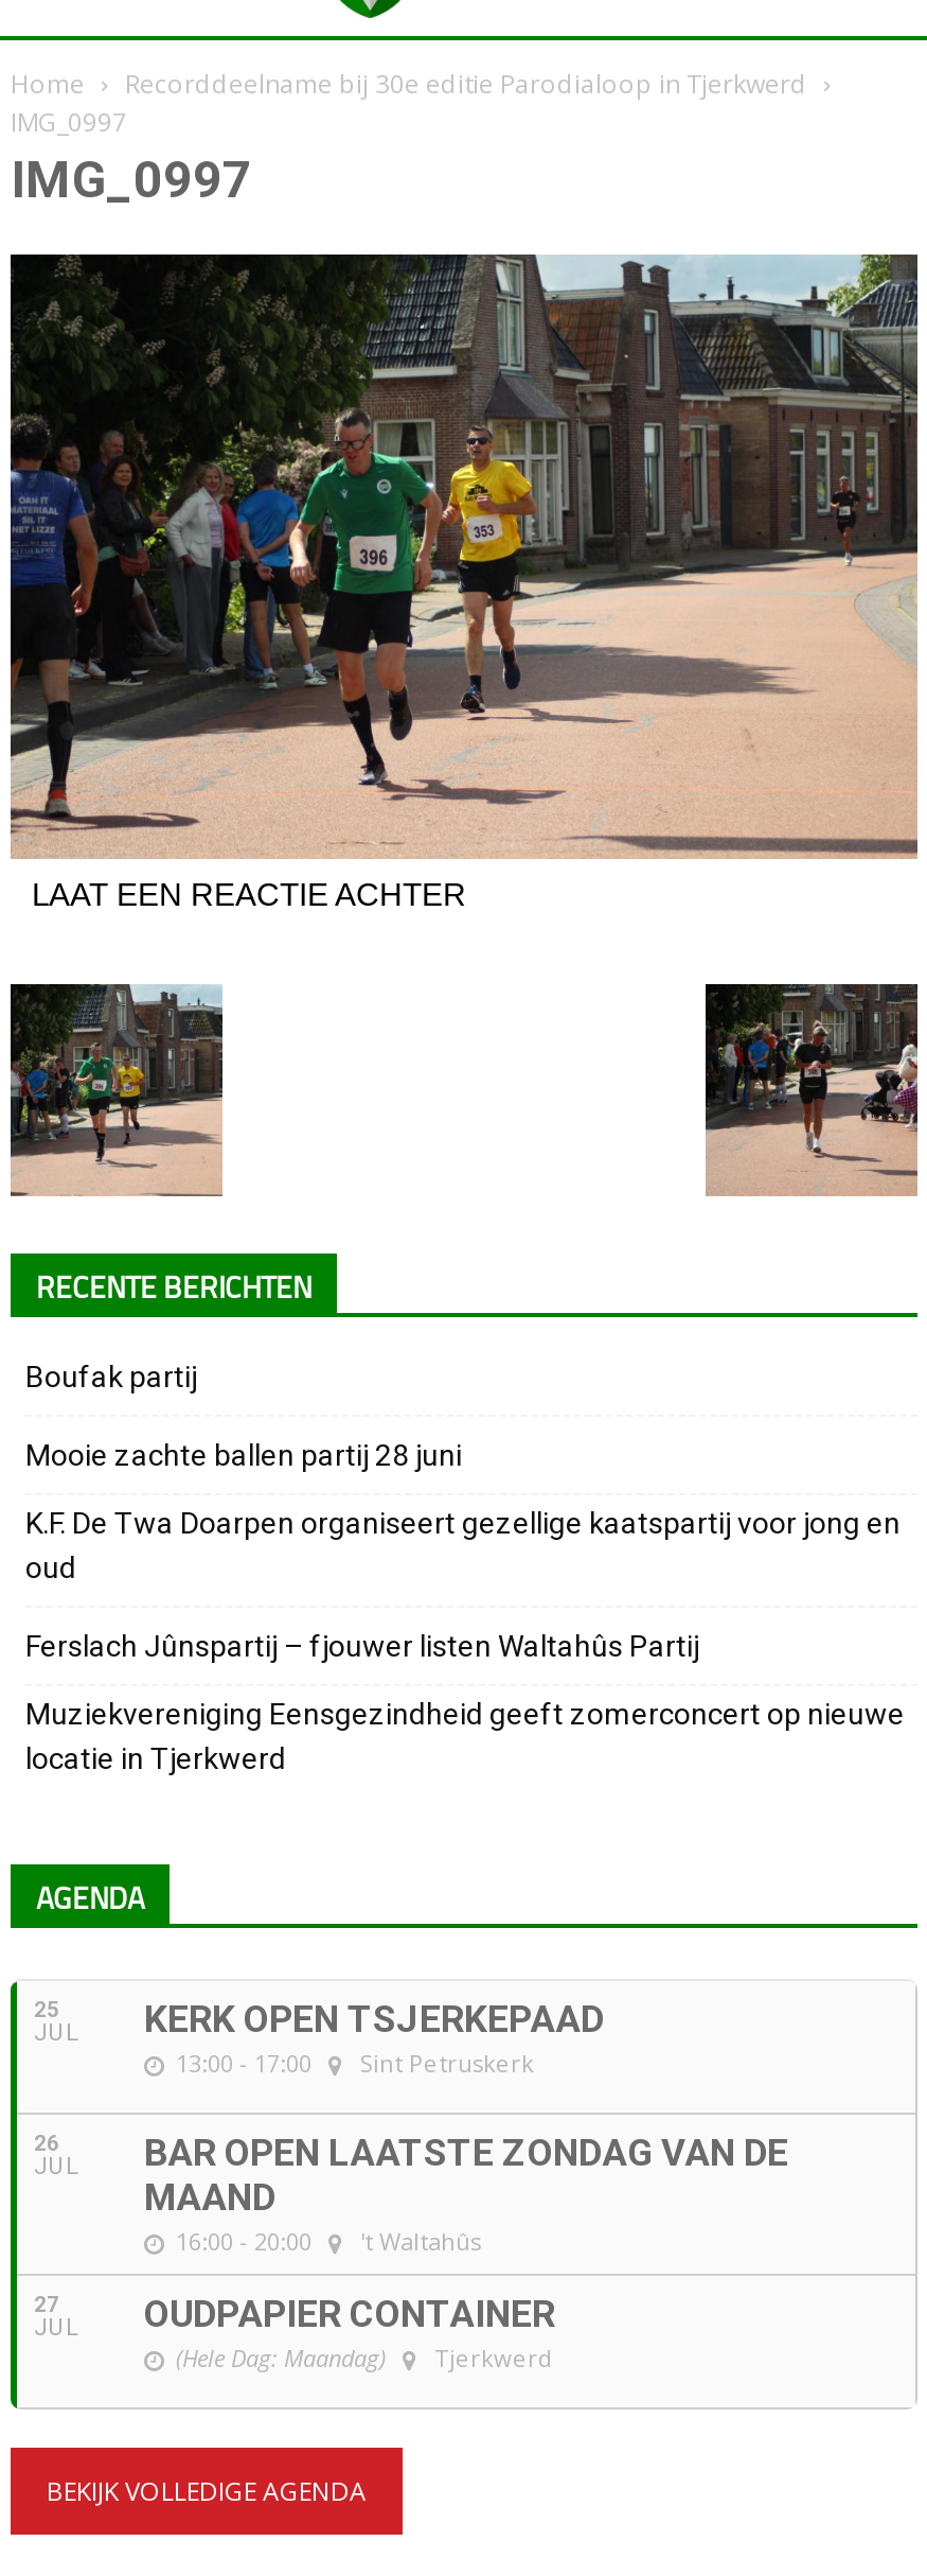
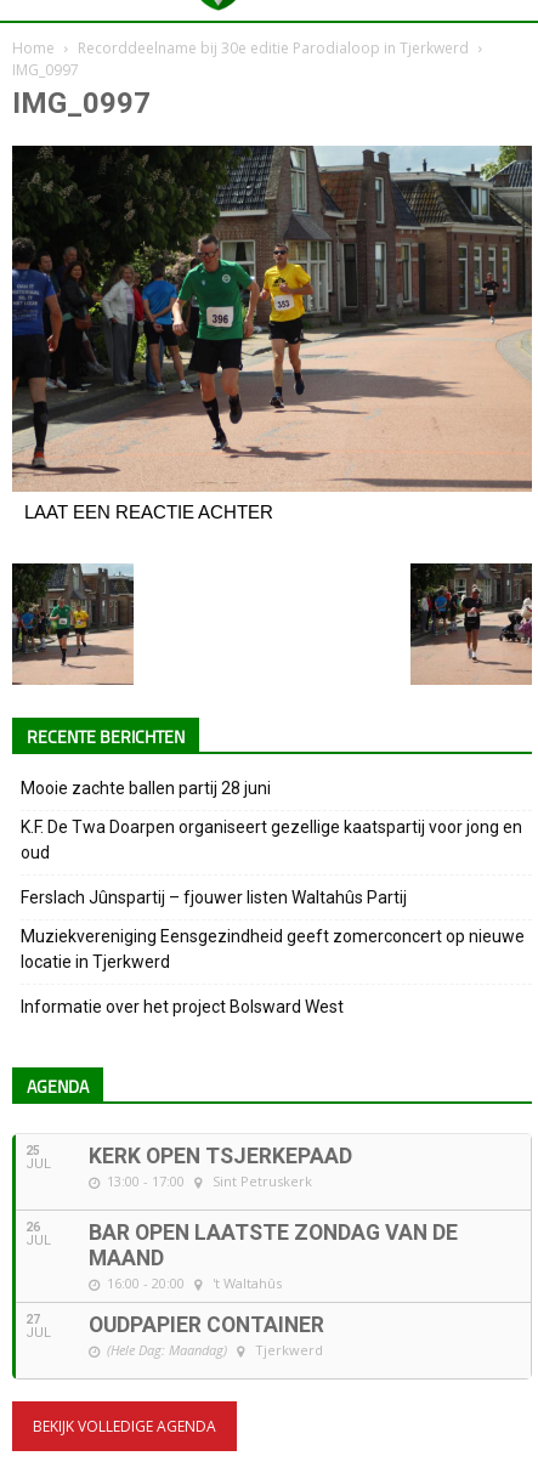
[25,1360,197,1394] Boufak partij -> none
moved [25,1439,905,1776] -> [21,779,525,972]: Mooie zachte ballen partij 28 juni | K.F. De Twa Doarpen organiseert gezellige kaatspartij voor jong en | oud | Ferslach Jûnspartij – fjouwer listen Waltahûs Partij | Muziekvereniging Eensgezindheid geeft zomerconcert op nieuwe | locatie in Tjerkwerd
none -> [21,997,344,1017] Informatie over het project Bolsward West

